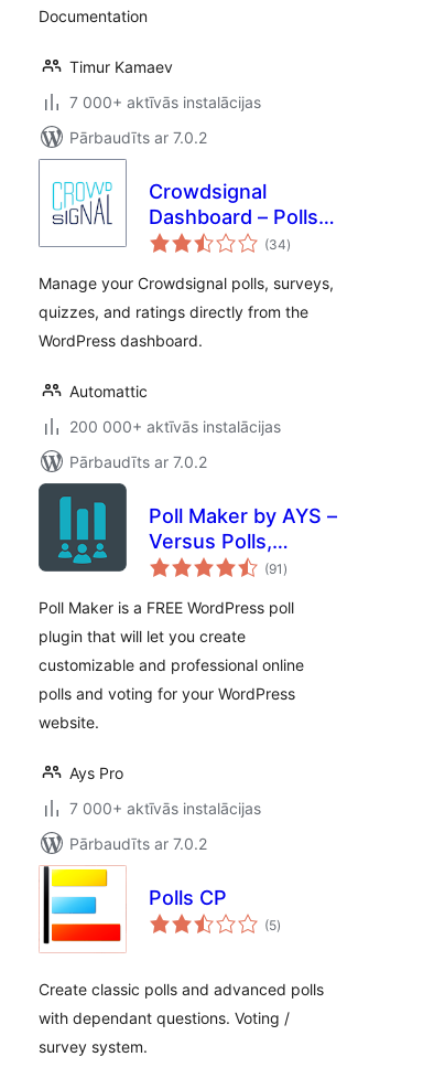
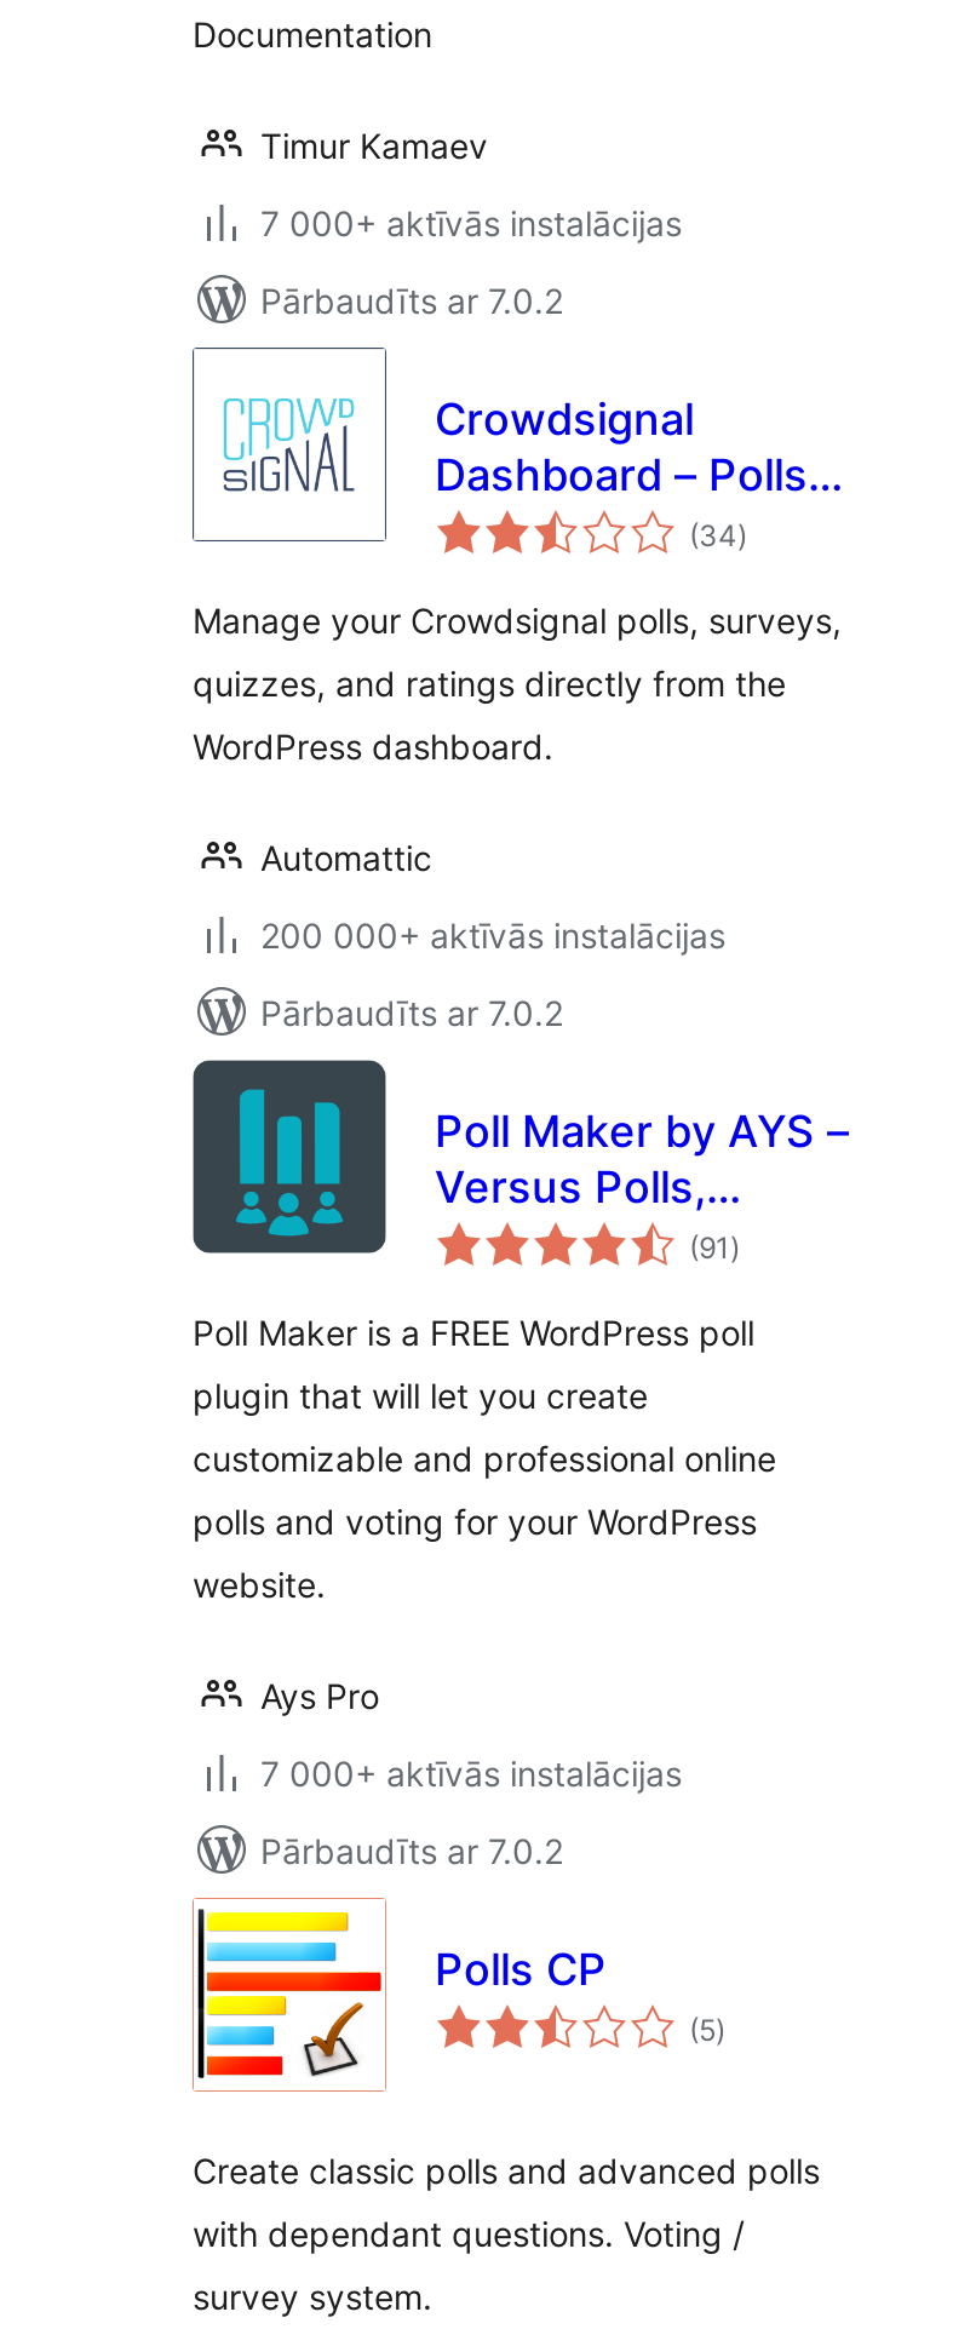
[41,865,124,947] [image] -> [195,1900,384,2080] [image]

